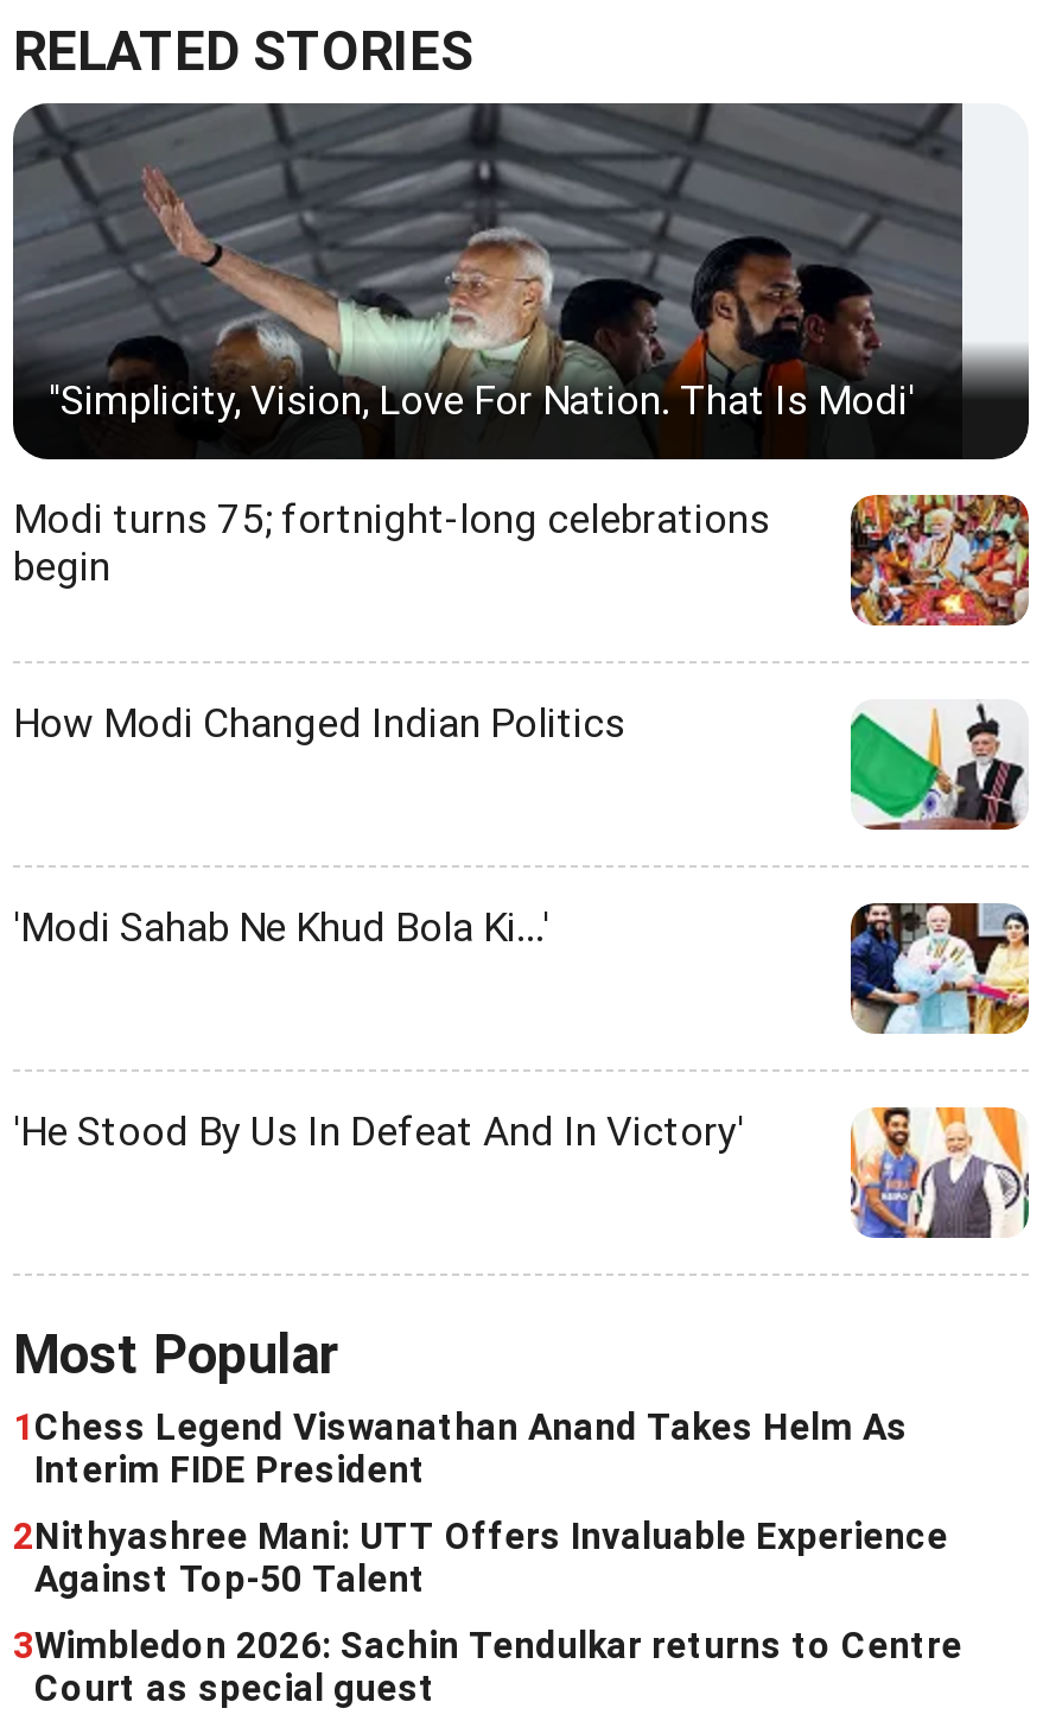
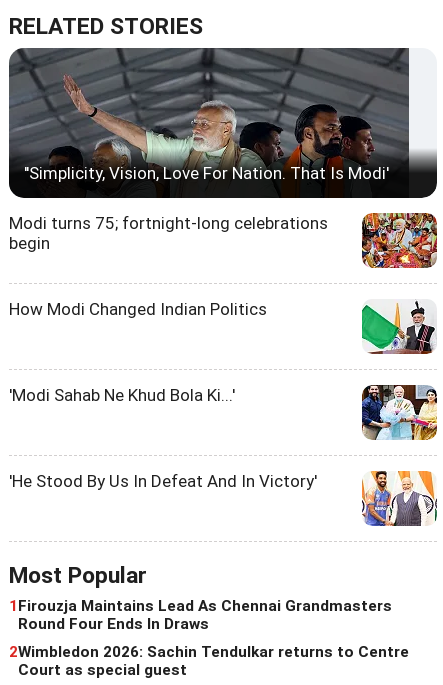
[13,1407,962,1668] 1 Chess Legend Viswanathan Anand Takes Helm As | Interim FIDE President | 2Nithyashree Mani: UTT Offers Invaluable Experience | Against Top-50 Talent | 3Wimbledon 2026: Sachin Tendulkar returns to Centre -> [9,597,409,661] 1 Firouzja Maintains Lead As Chennai Grandmasters | Round Four Ends In Draws | 2Wimbledon 2026: Sachin Tendulkar returns to Centre

